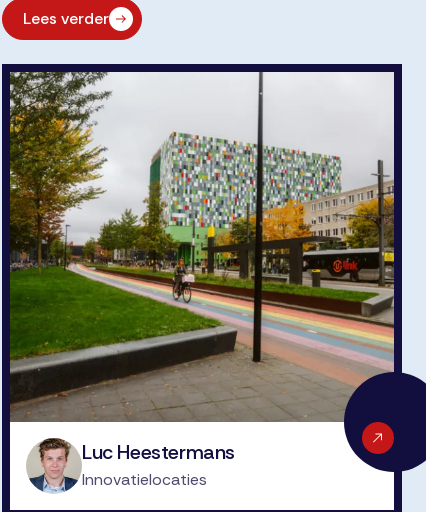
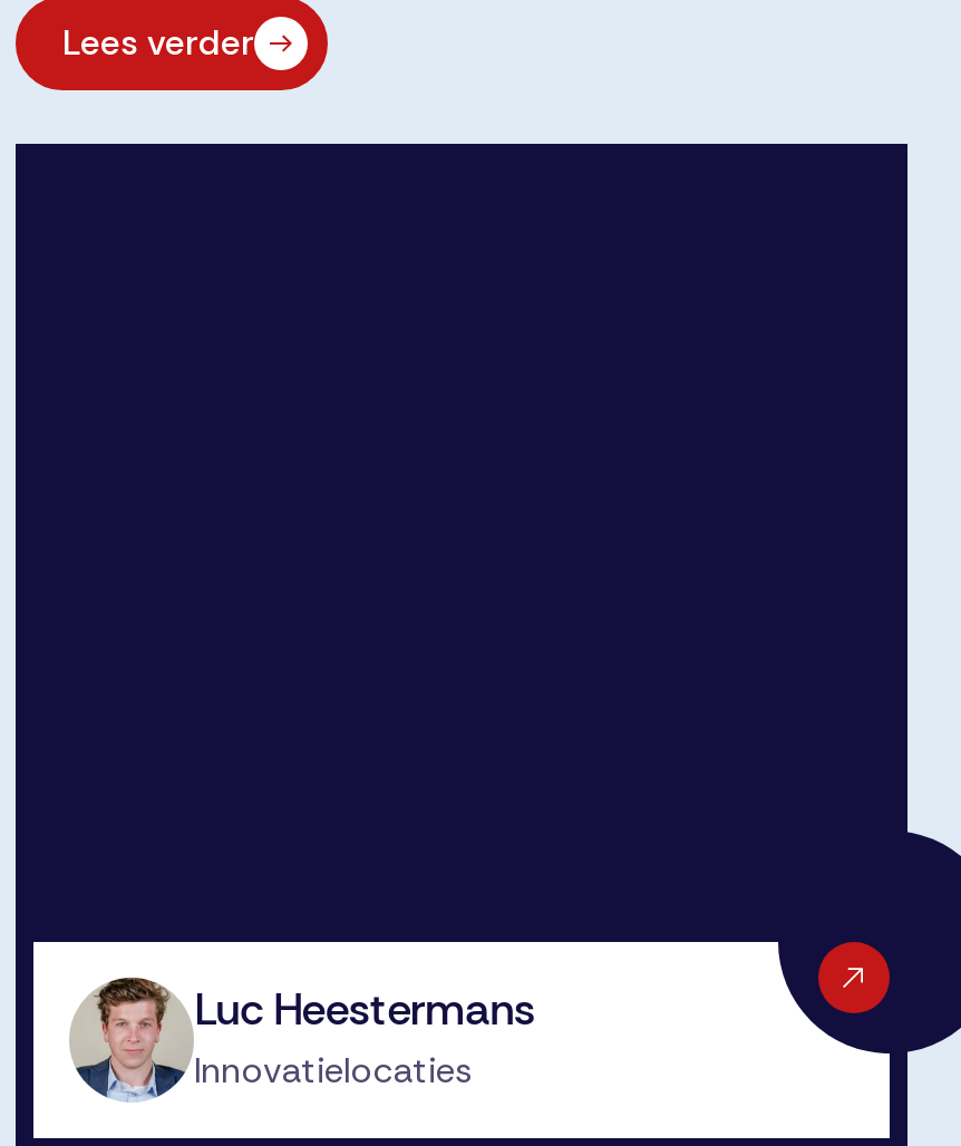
[9,71,395,422] [image] -> none

